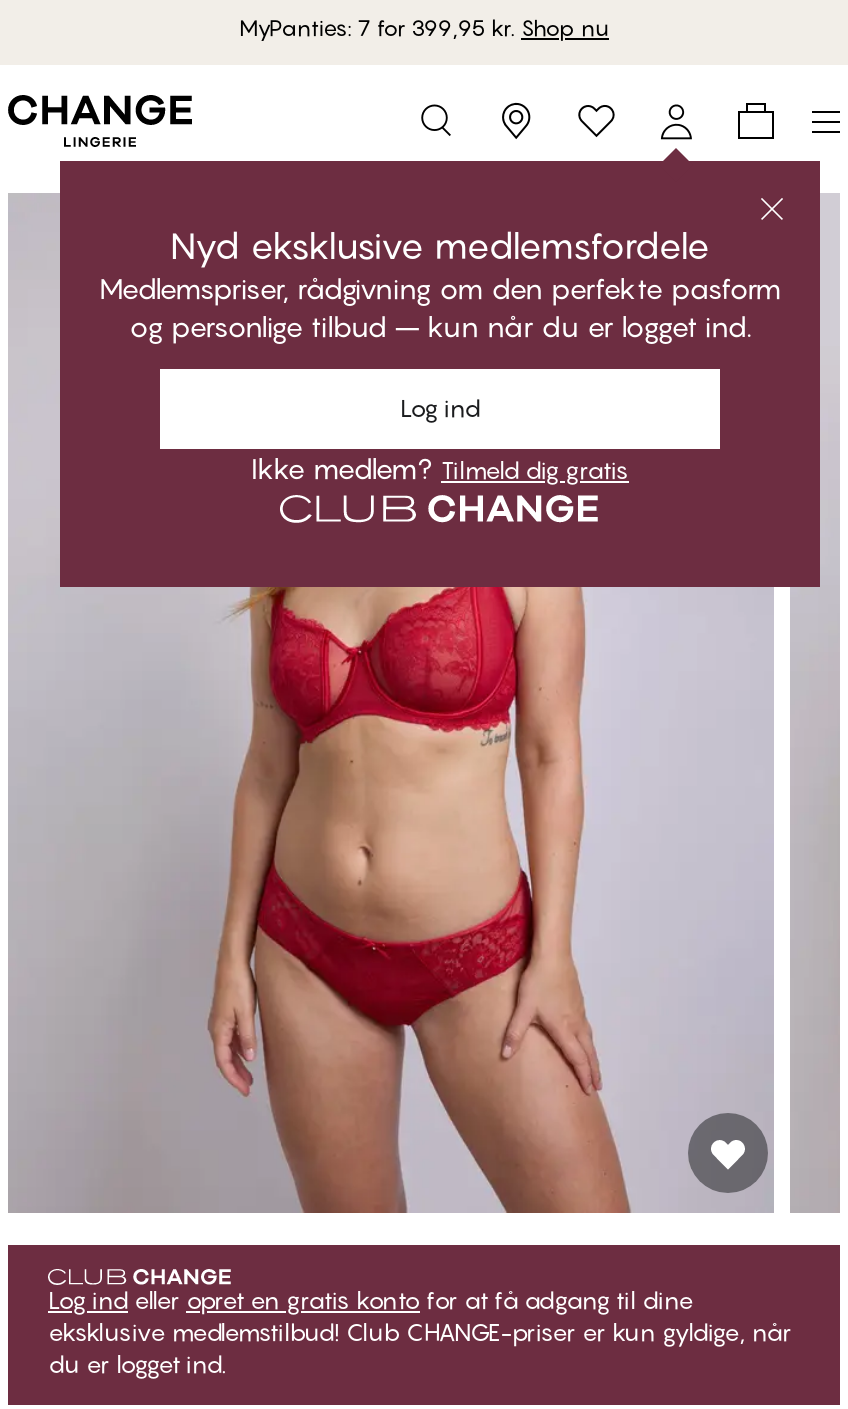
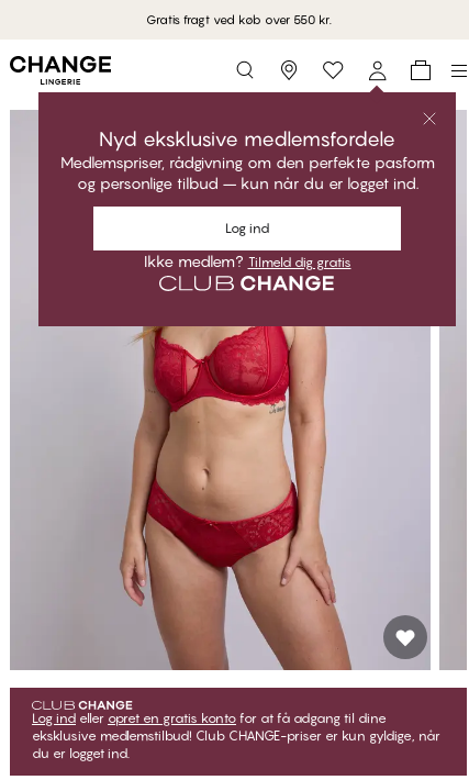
[239,14,609,42] MyPanties: 7 for 399,95 kr. Shop nu -> [146,12,331,27] Gratis fragt ved køb over 550 kr.

